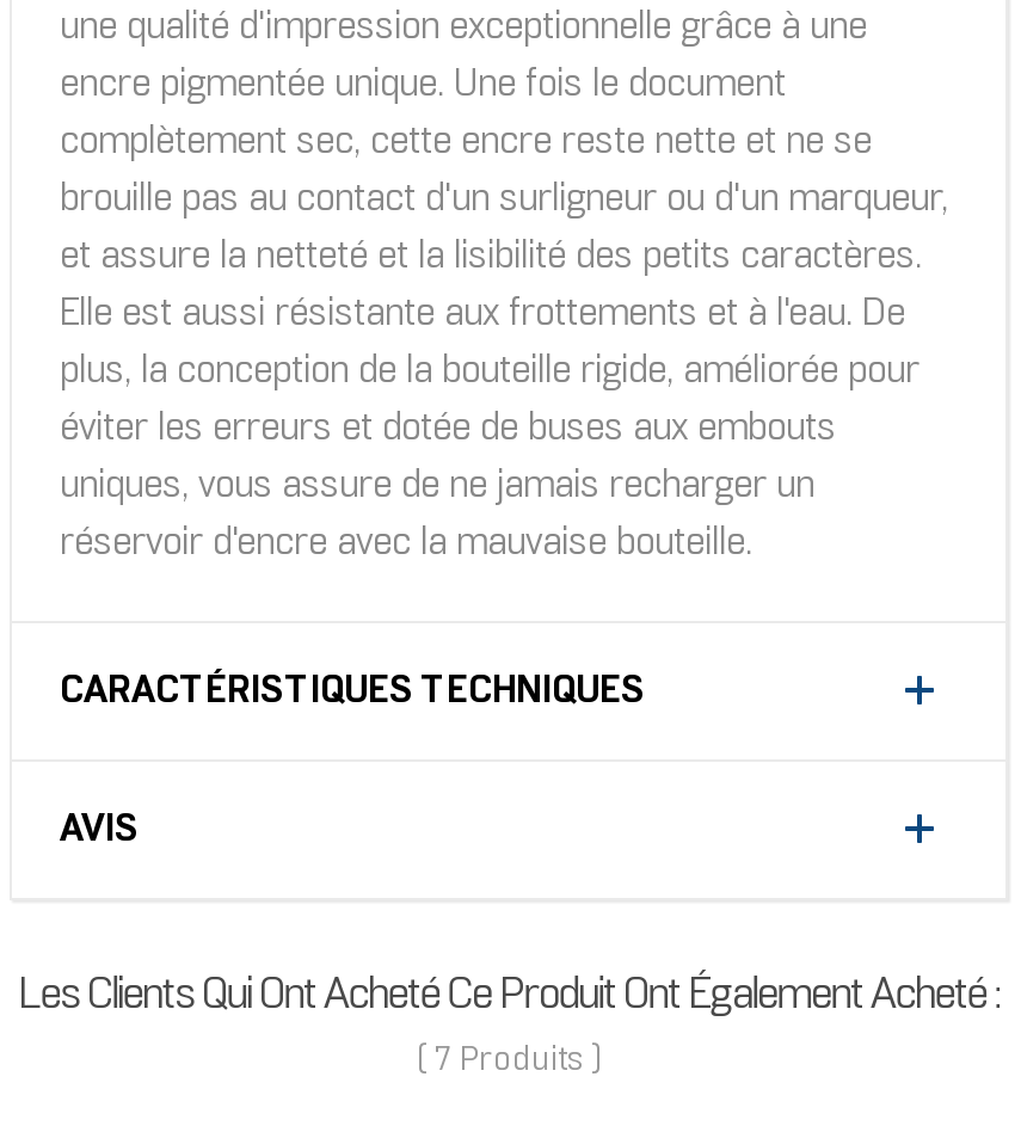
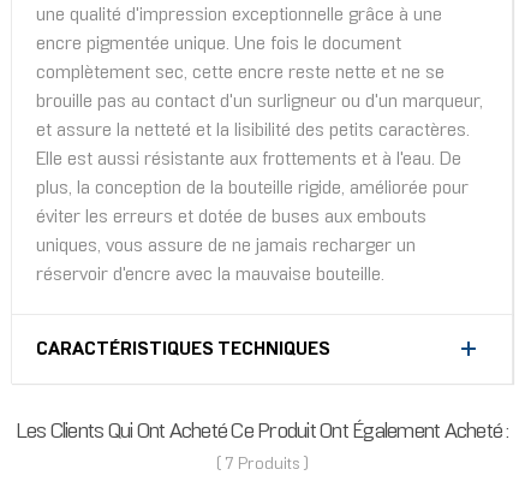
[60,813,139,849] AVIS -> none

